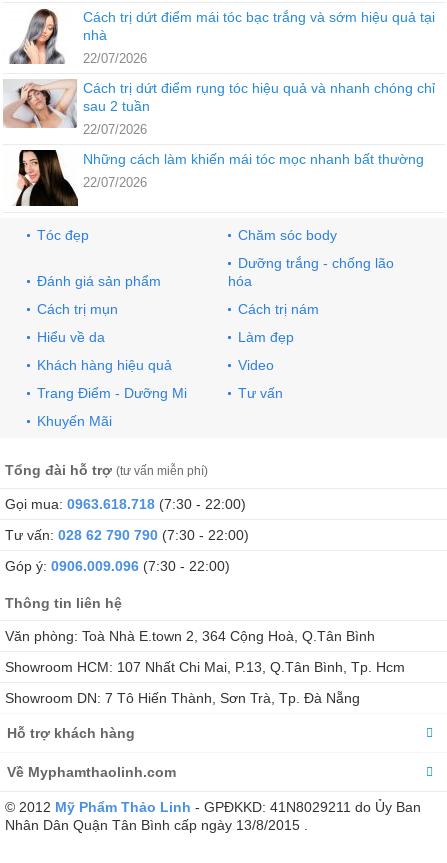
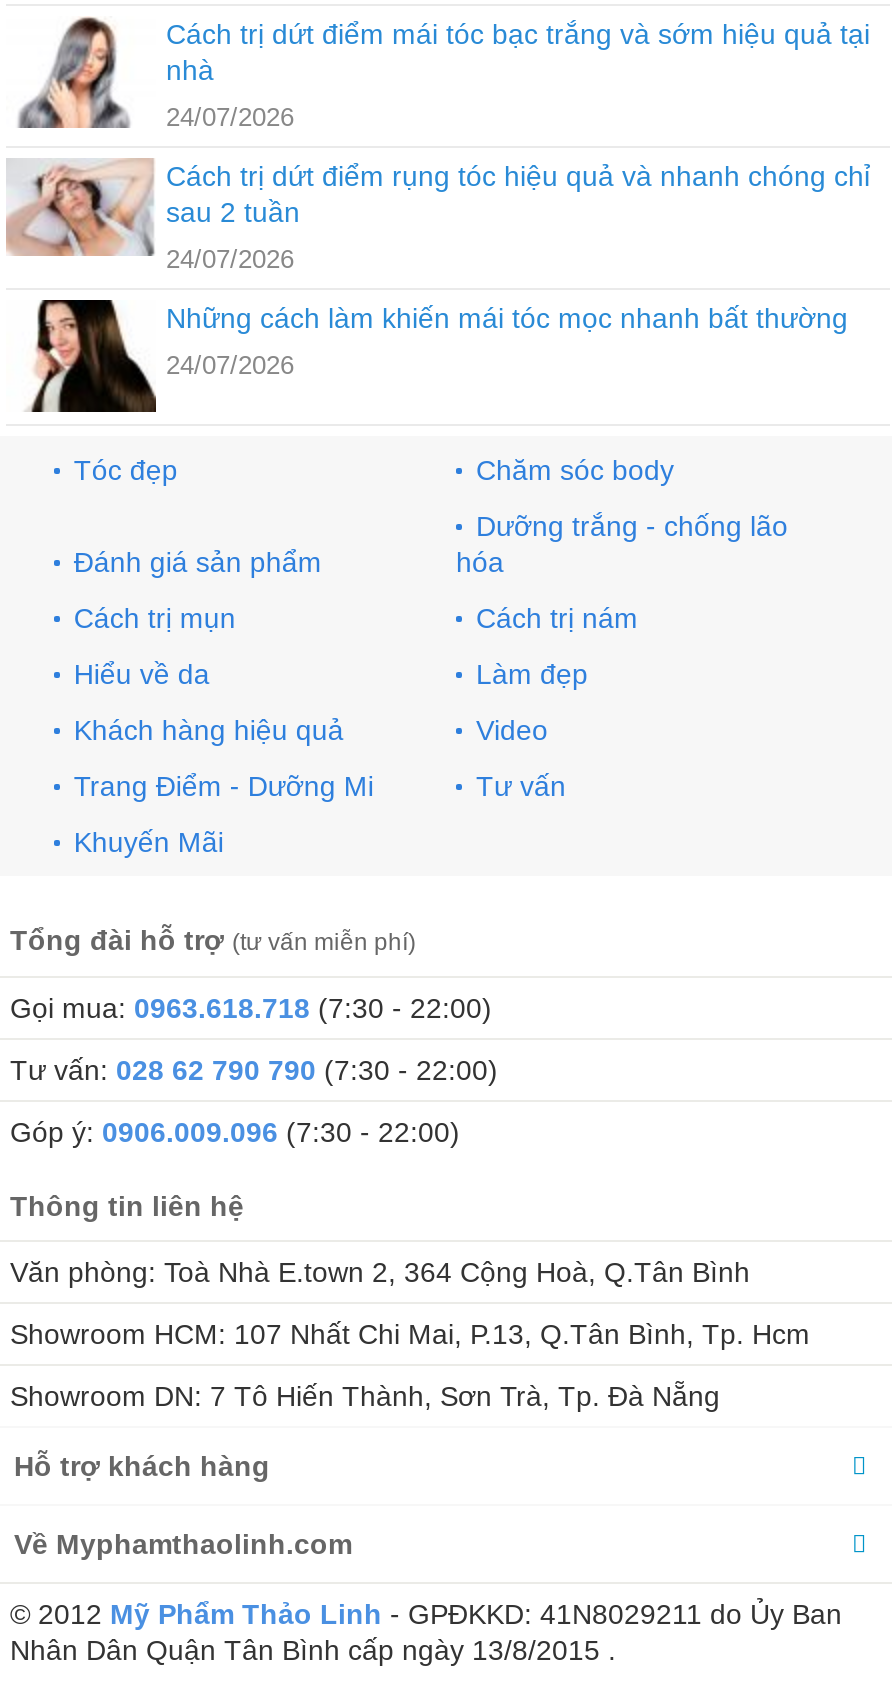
[83,51,147,66] 22/07/2026 -> [166,102,294,132] 24/07/2026
[83,122,147,137] 22/07/2026 -> [166,244,294,274] 24/07/2026
[83,175,147,190] 22/07/2026 -> [166,350,294,380] 24/07/2026

